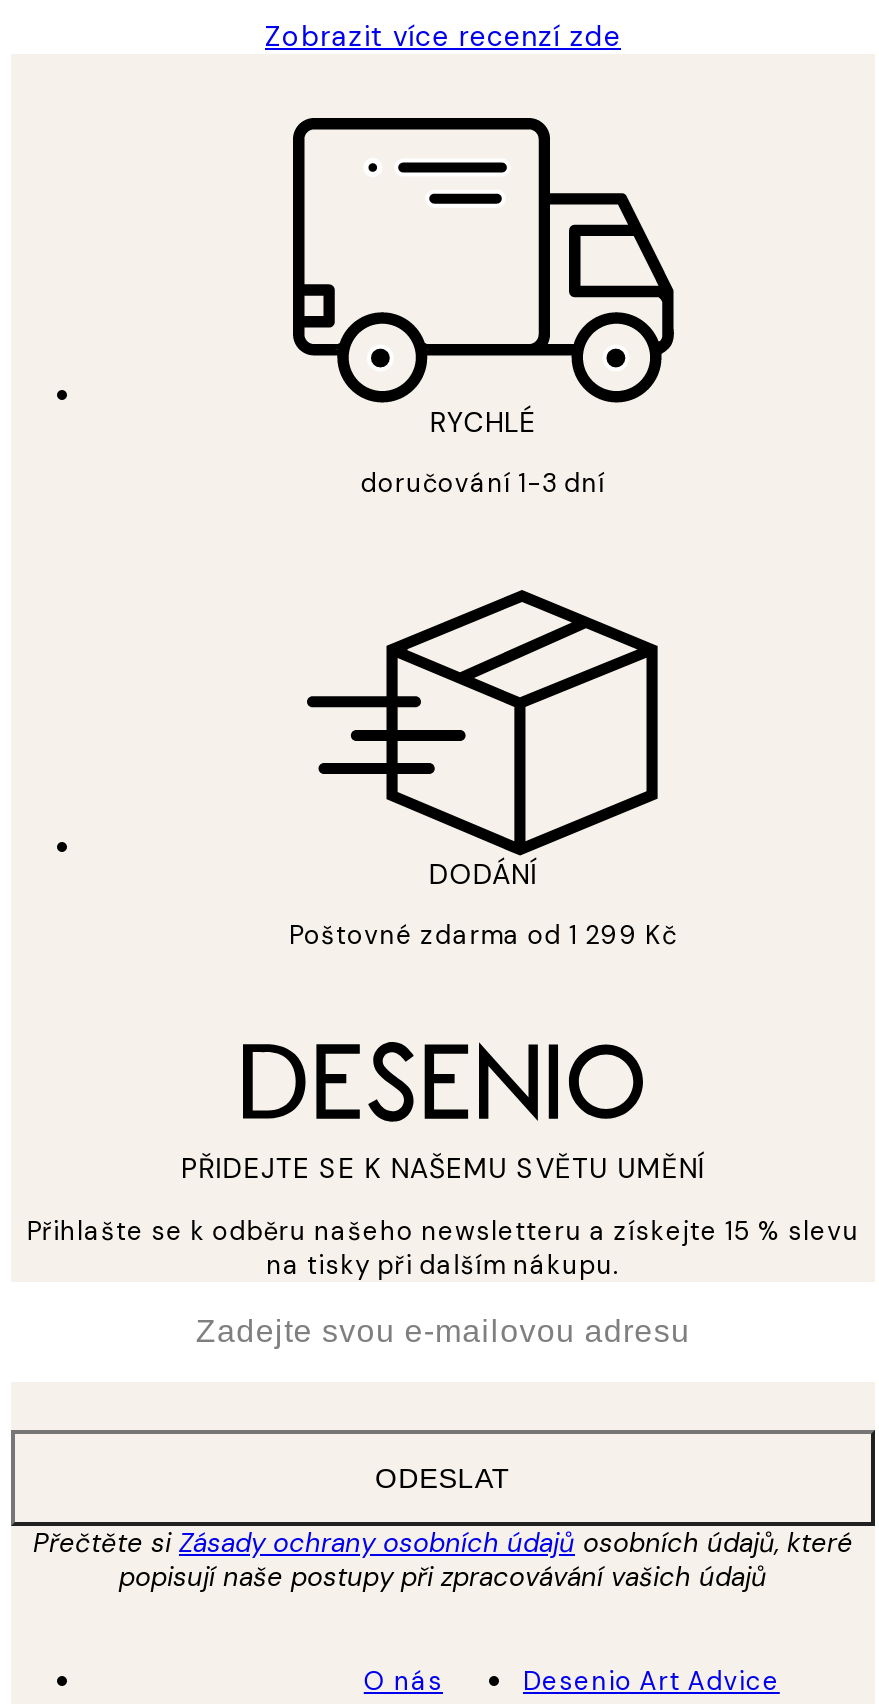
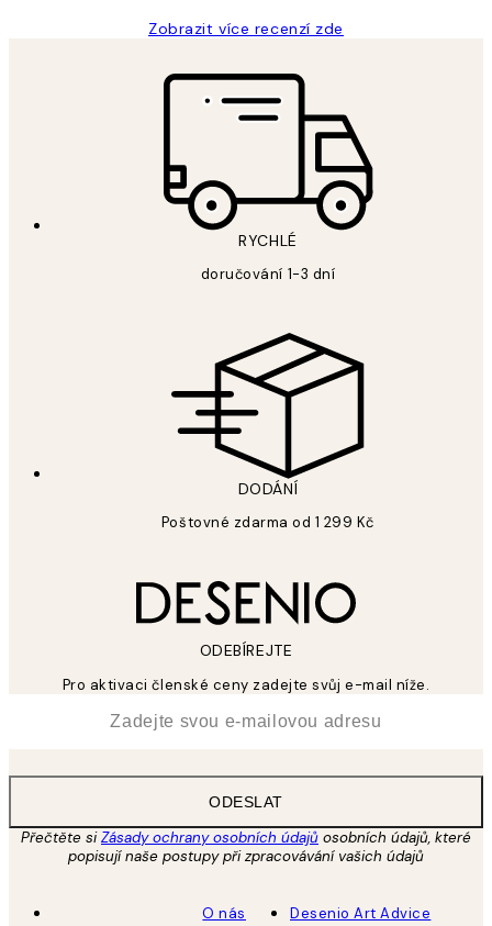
[181,1150,705,1186] PŘIDEJTE SE K NAŠEMU SVĚTU UMĚNÍ -> [200,640,292,660] ODEBÍREJTE
[27,1214,859,1282] Přihlašte se k odběru našeho newsletteru a získejte 15 % slevu | na tisky při dalším nákupu. -> [62,675,430,694] Pro aktivaci členské ceny zadejte svůj e-mail níže.

